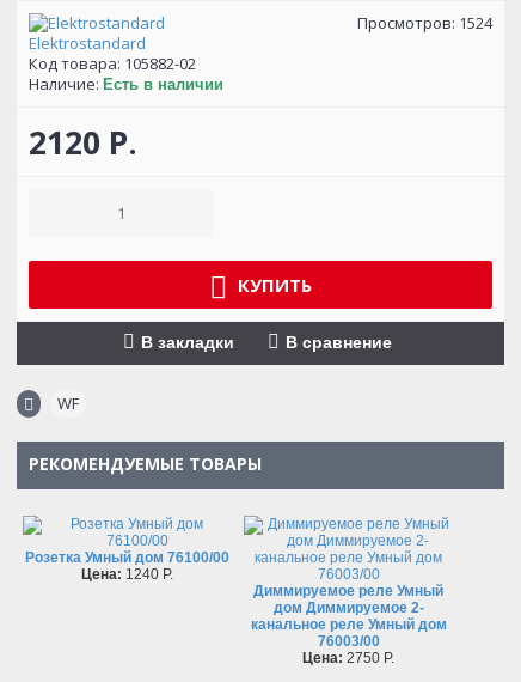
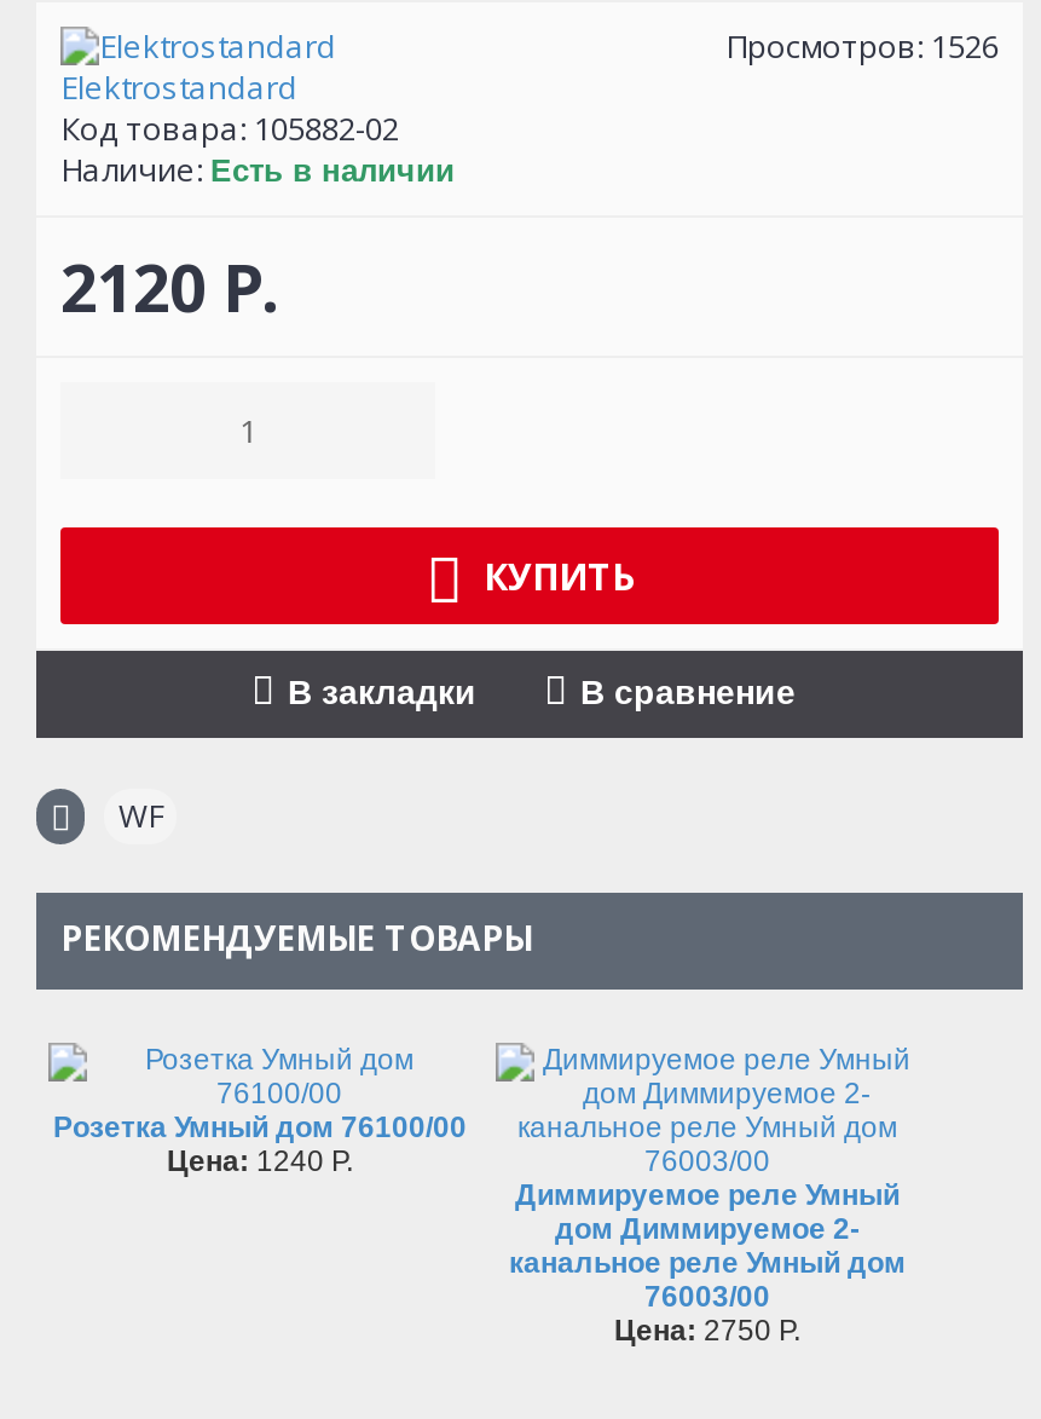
[357,12,492,34] Просмотров: 1524 -> [725,24,999,68] Просмотров: 1526

